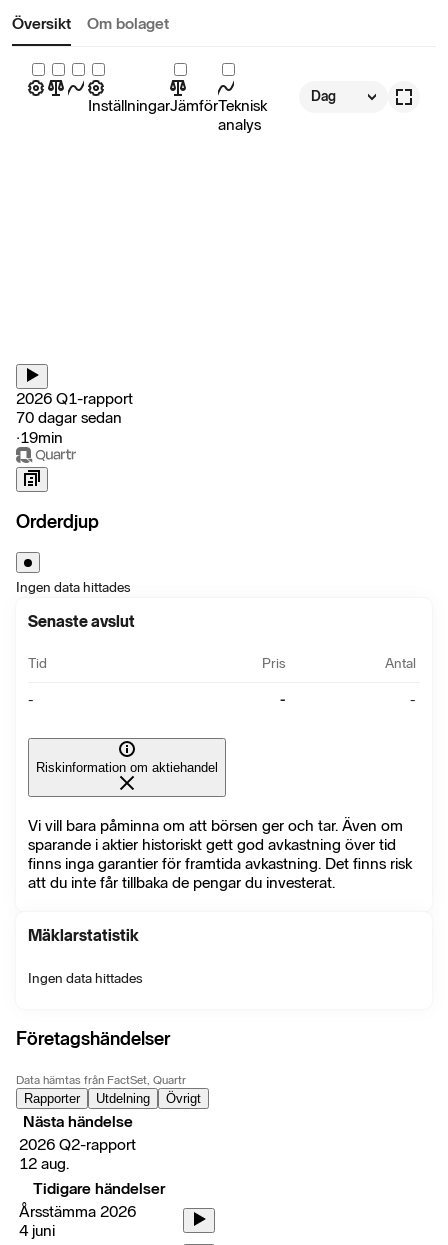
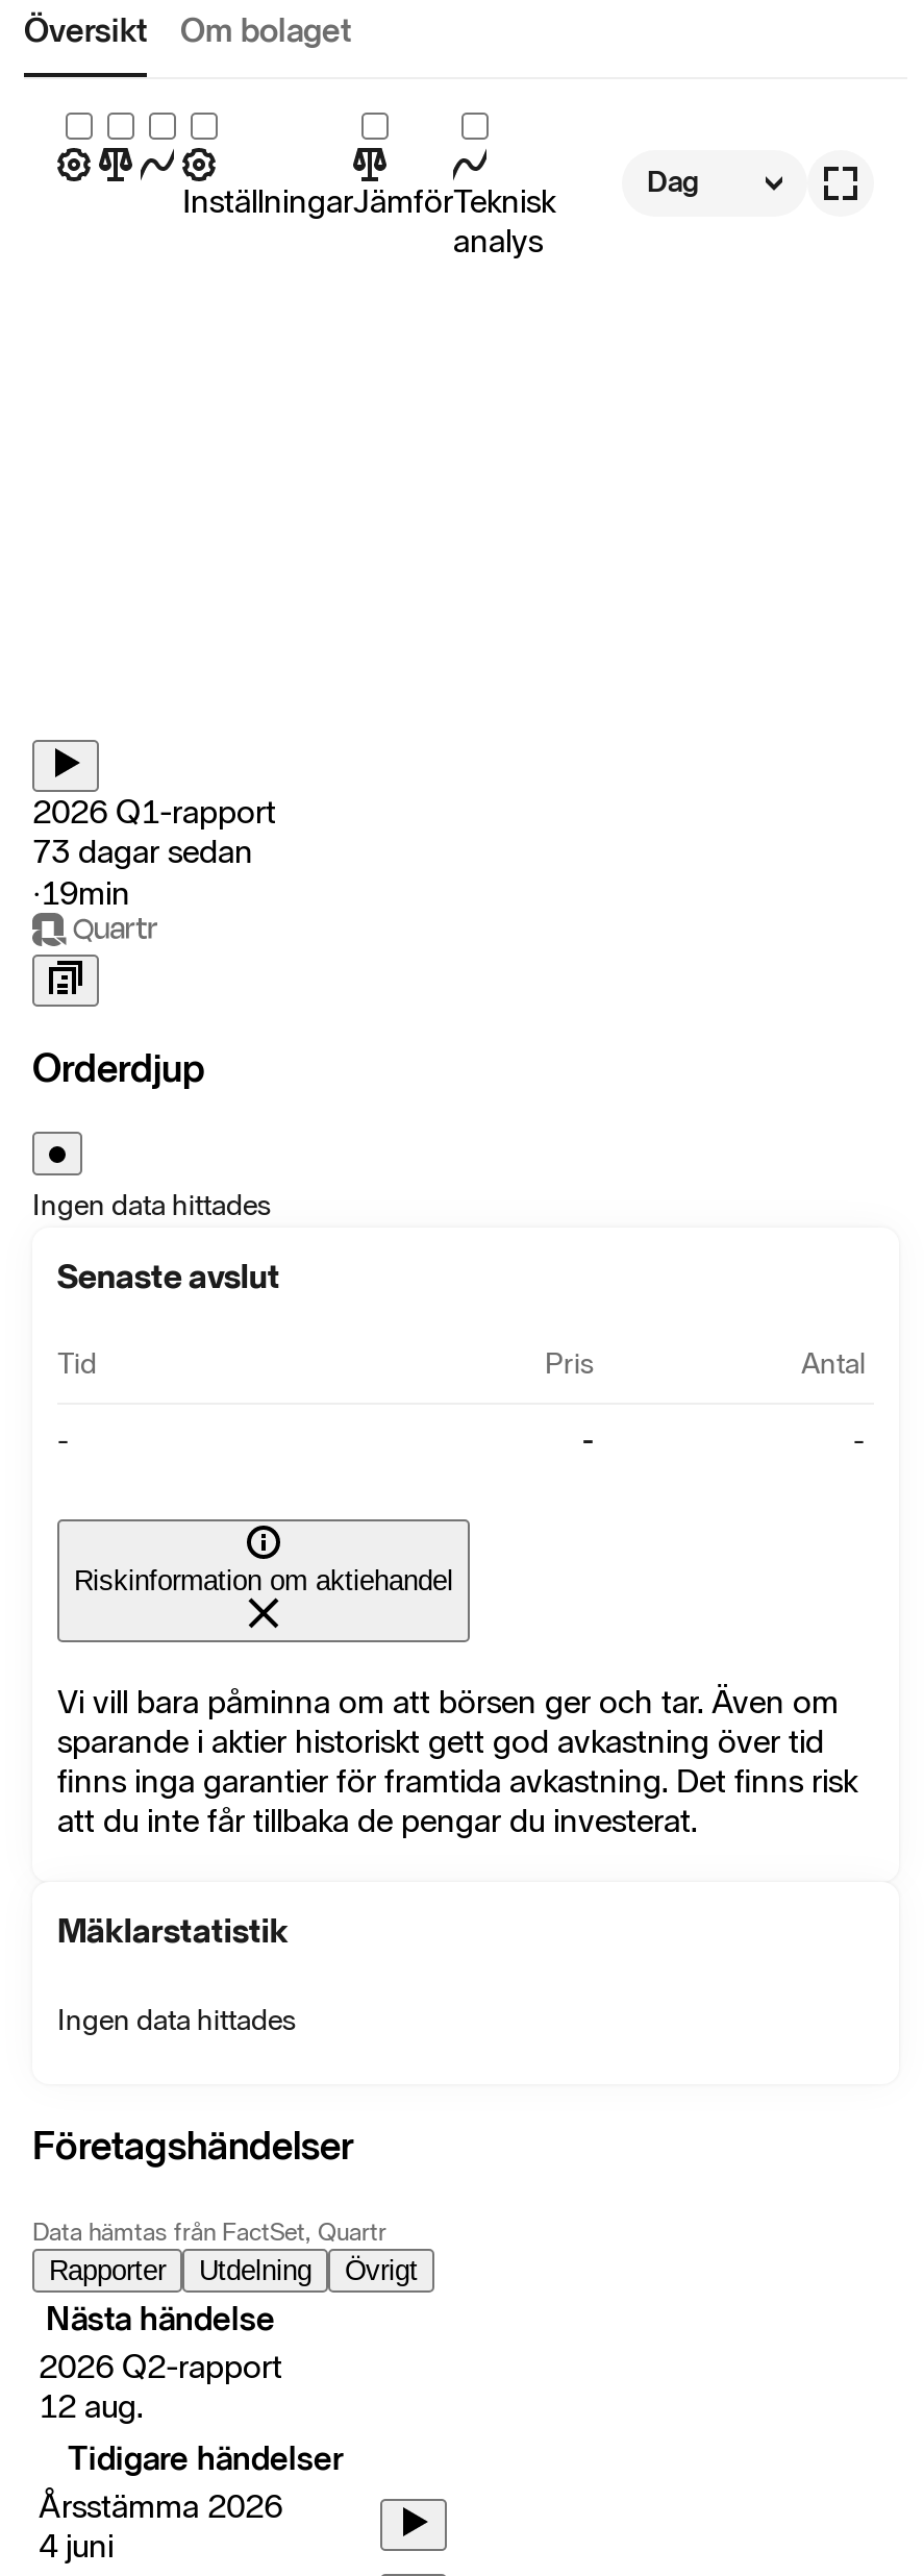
[16,408,122,427] 70 dagar sedan -> [32,831,253,871] 73 dagar sedan

